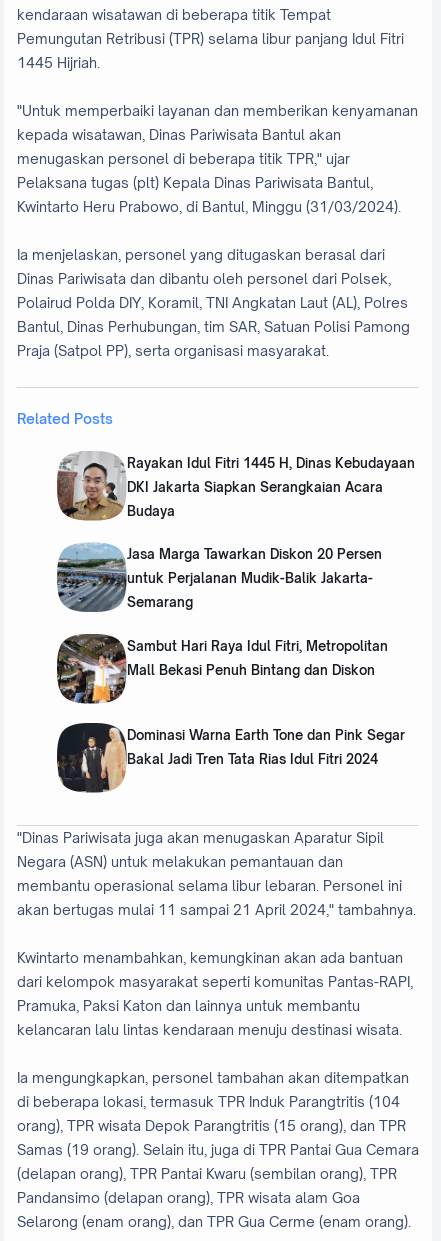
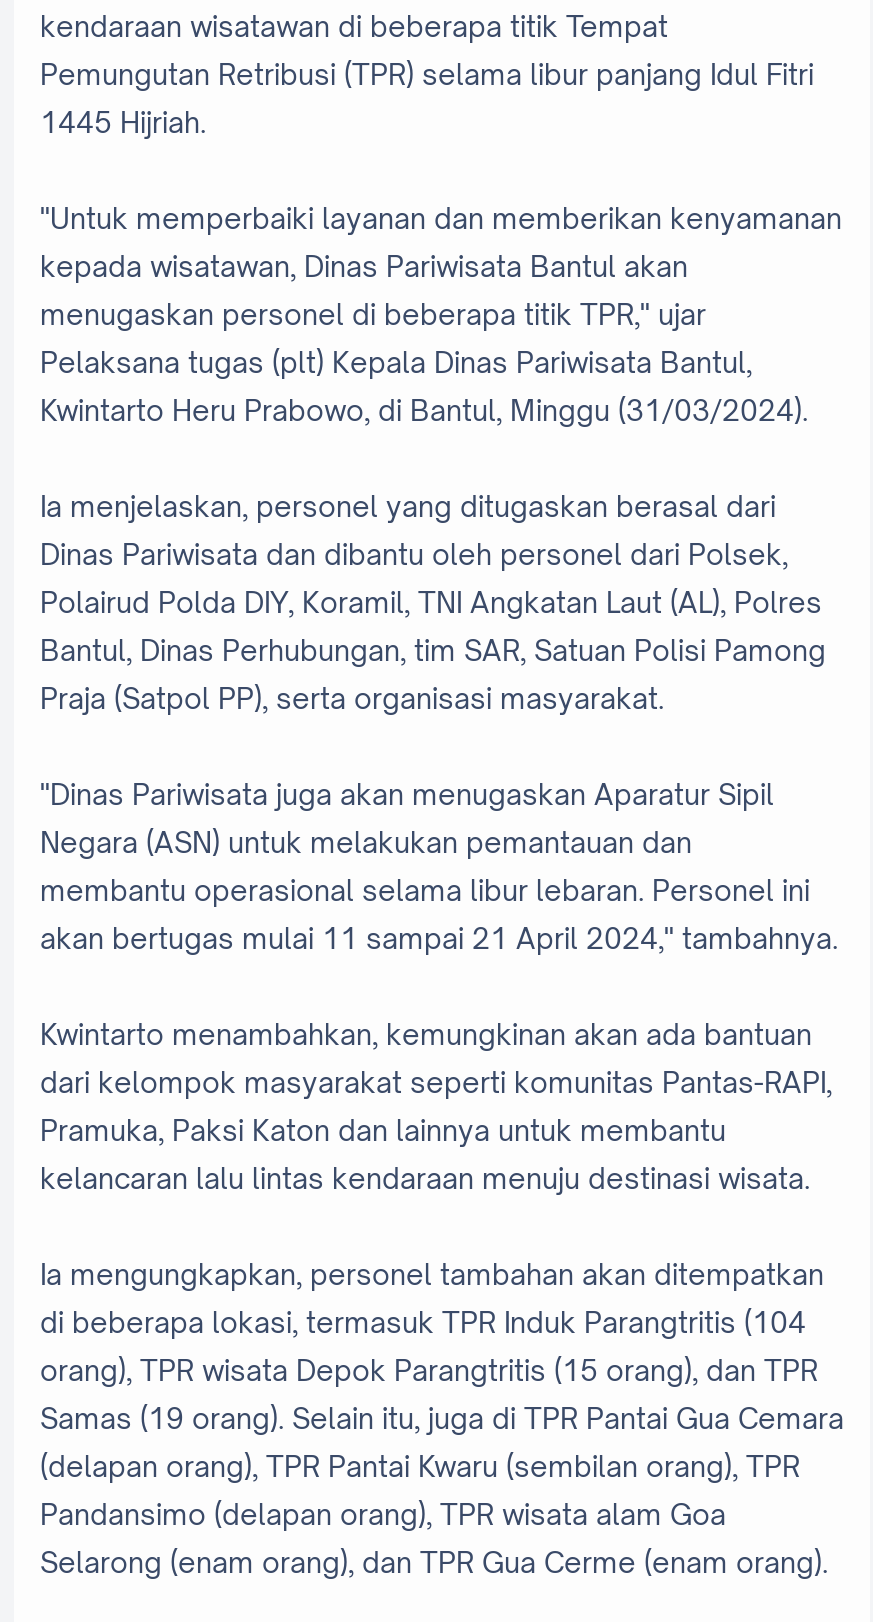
[17,410,414,678] [image] | Related Posts | Rayakan Idul Fitri 1445 H, Dinas Kebudayaan | DKI Jakarta Siapkan Serangkaian Acara | Budaya | Jasa Marga Tawarkan Diskon 20 Persen | untuk Perjalanan Mudik-Balik Jakarta- | Semarang | Sambut Hari Raya Idul Fitri, Metropolitan | Mall Bekasi Penuh Bintang dan Diskon -> none
[56,542,112,613] [image] -> none
[56,633,404,767] [image] | Dominasi Warna Earth Tone dan Pink Segar | Bakal Jadi Tren Tata Rias Idul Fitri 2024 -> none
[56,722,126,794] [image] -> none

